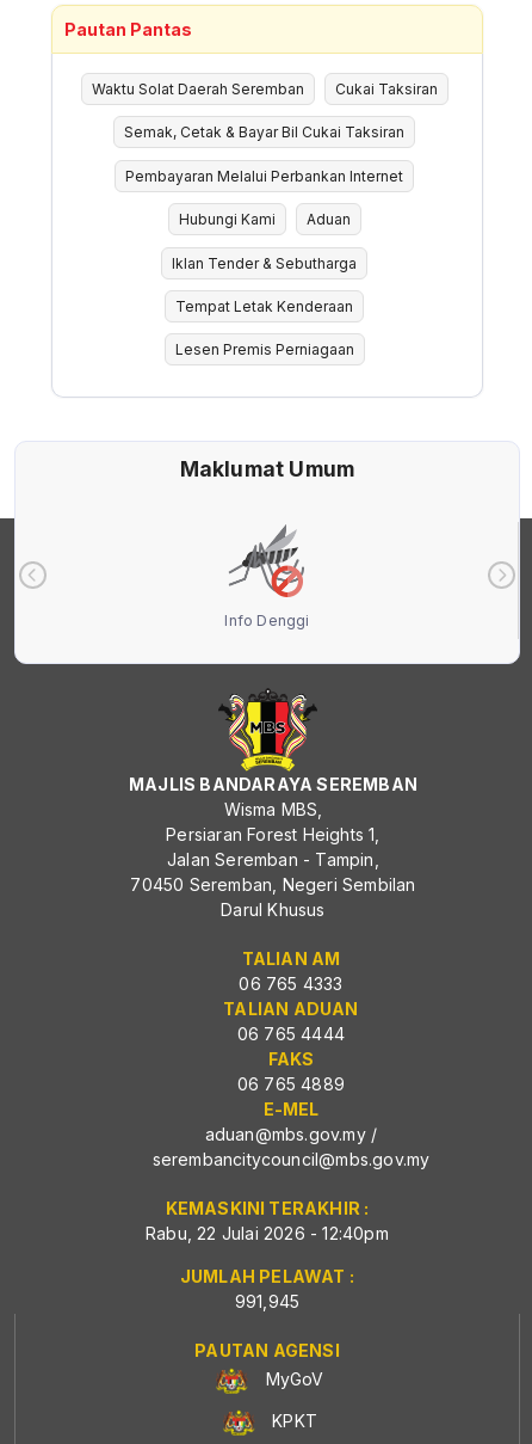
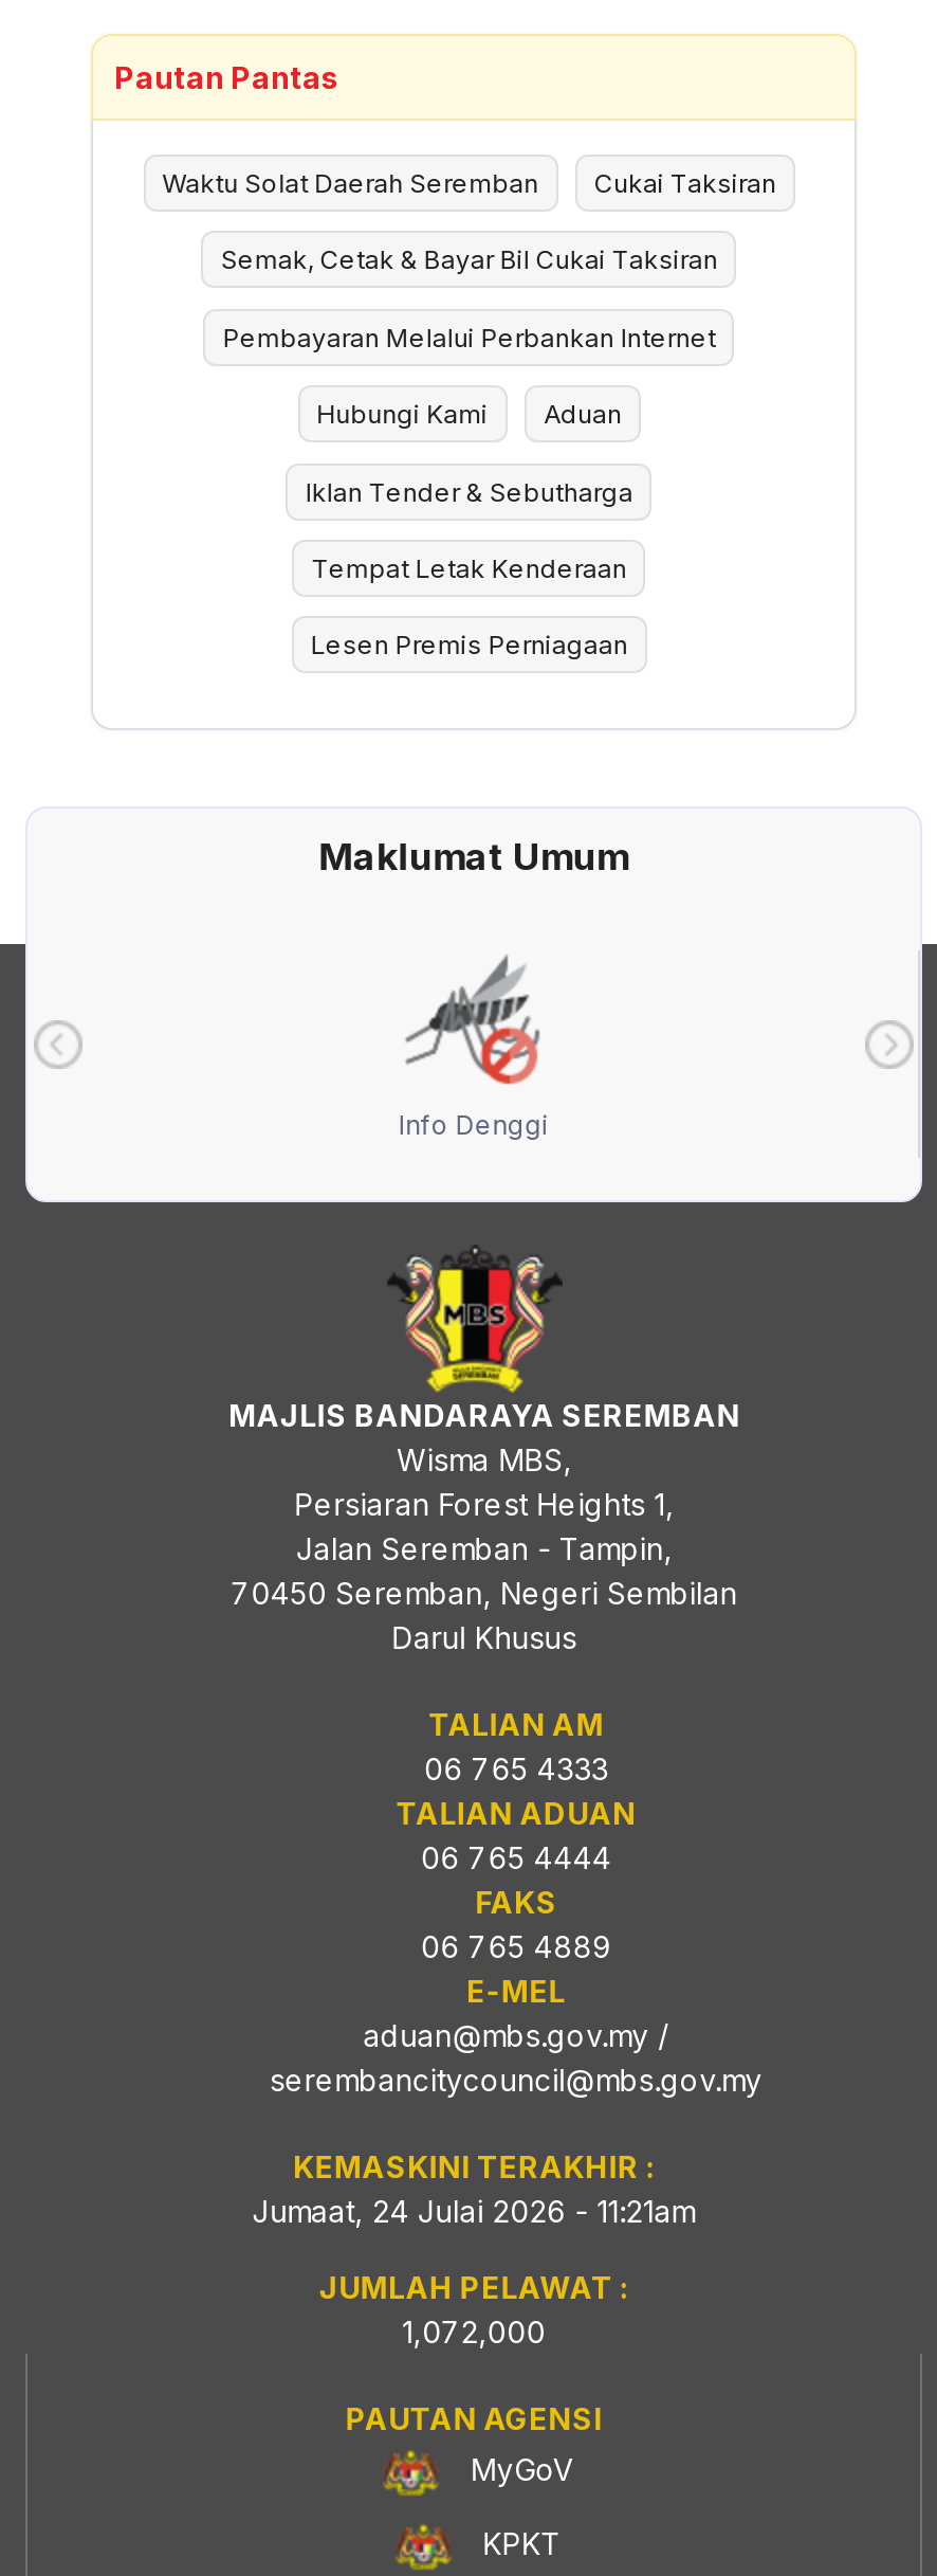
[146,1223,389,1243] Rabu, 22 Julai 2026 - 12:40pm -> [253,2192,695,2228] Jumaat, 24 Julai 2026 - 11:21am
[235,1291,300,1311] 991,945 -> [402,2313,545,2349] 1,072,000

